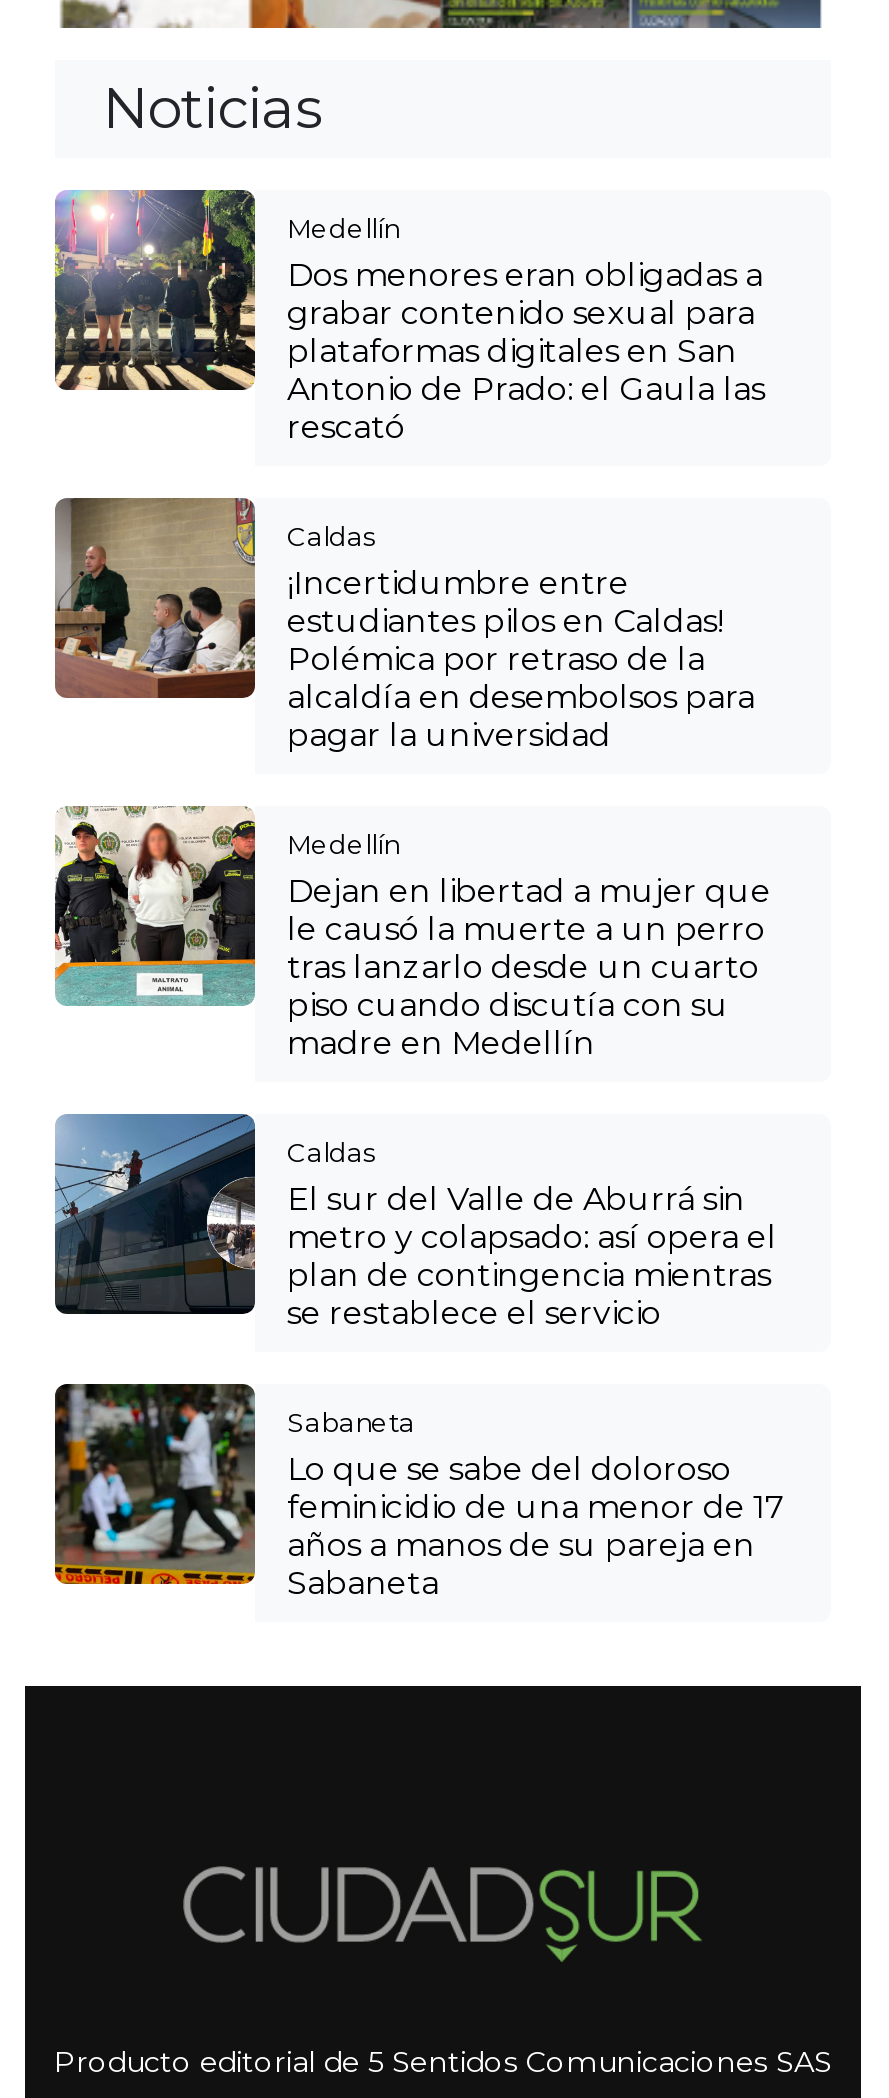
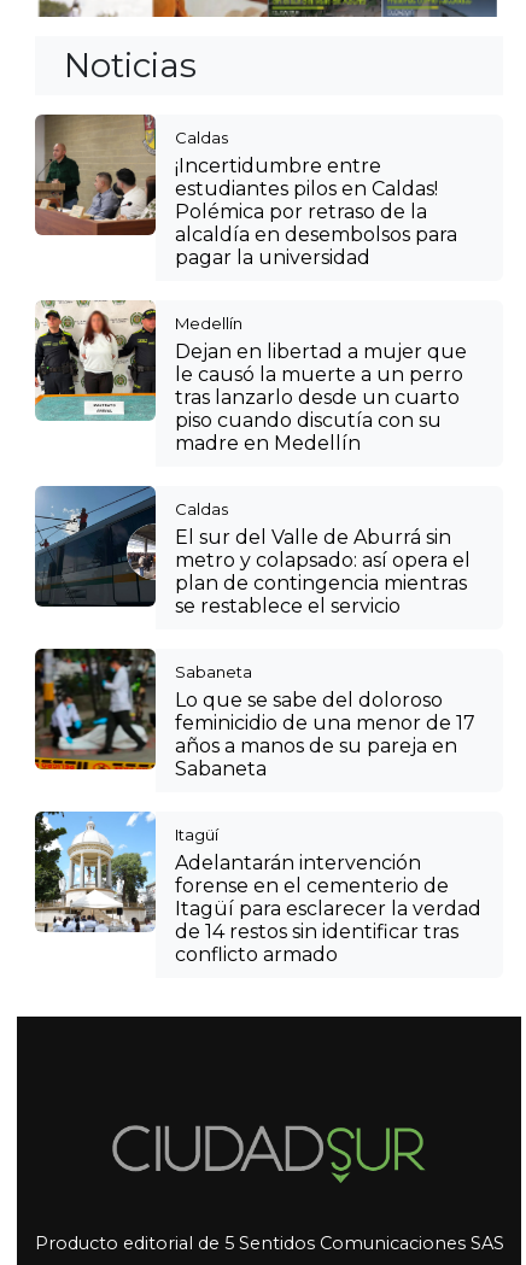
[53,190,765,446] [image] | Medellín | Dos menores eran obligadas a | grabar contenido sexual para | plataformas digitales en San | Antonio de Prado: el Gaula las | rescató -> none
moved [51,496,785,1602] -> [33,113,475,780]: [image] | Caldas | ¡Incertidumbre entre | ... | años a manos de su pareja en | Sabaneta
none -> [34,810,481,966] [image] | Itagüí | Adelantarán intervención | forense en el cementerio de | Itagüí para esclarecer la verdad | de 14 restos sin identificar tras | conflicto armado

